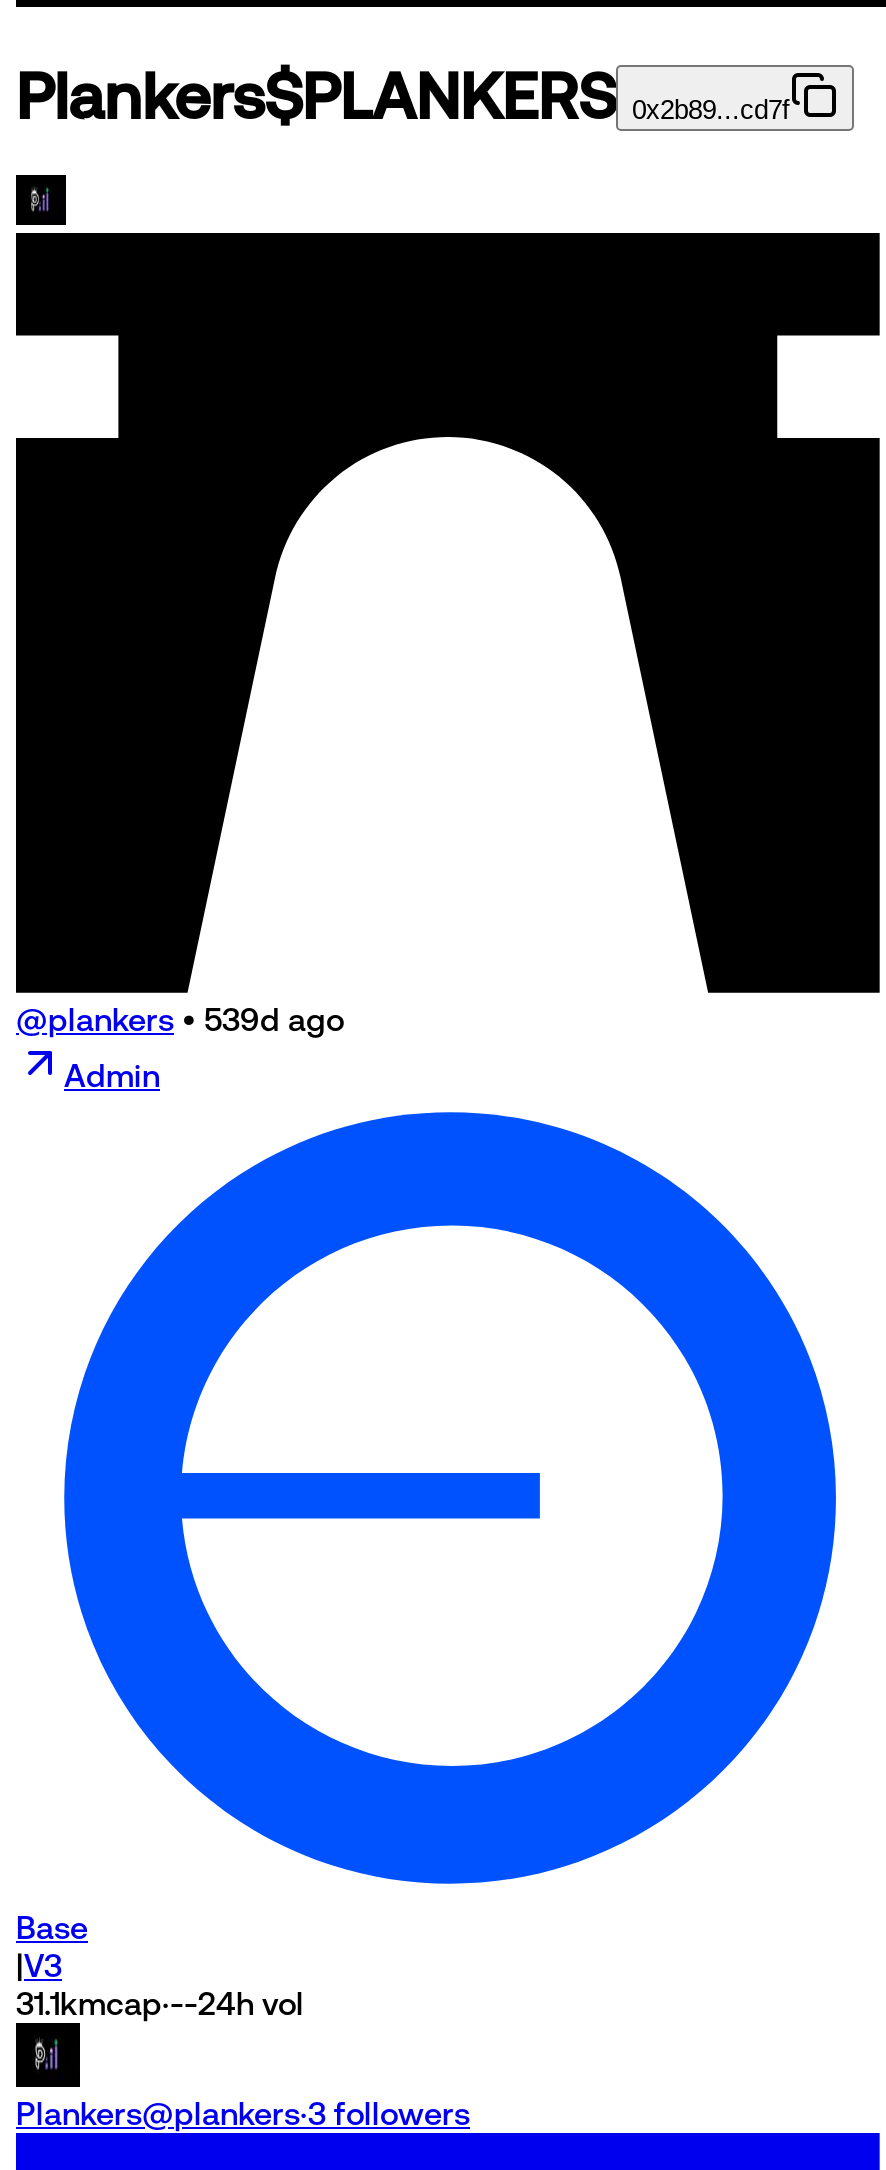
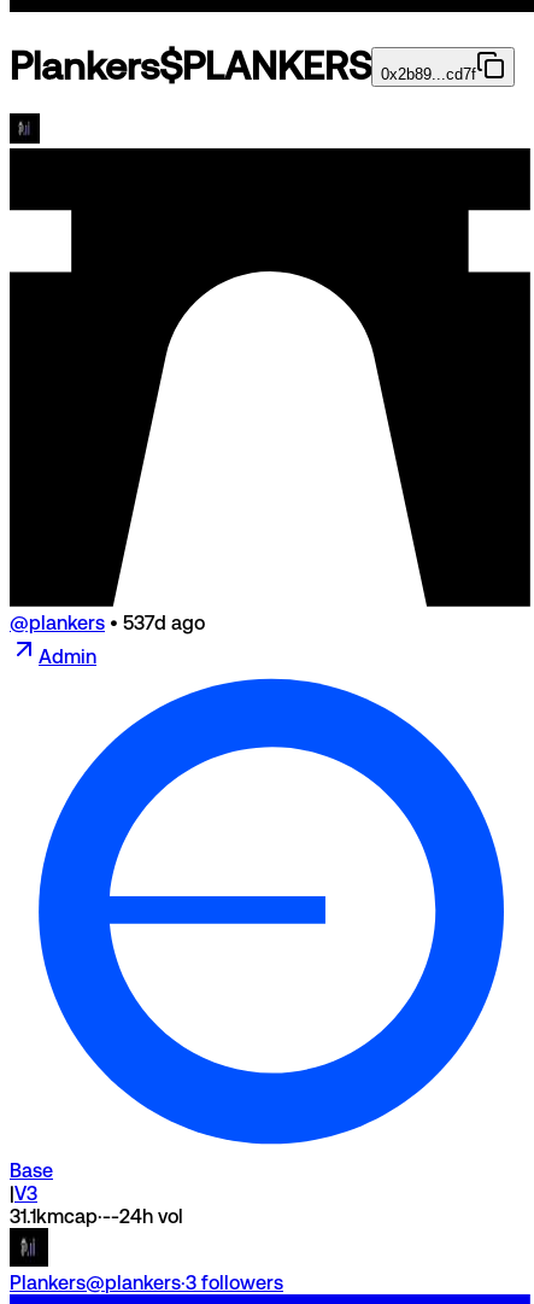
[16,1001,344,1039] @plankers • 539d ago -> [10,611,205,634] @plankers • 537d ago

